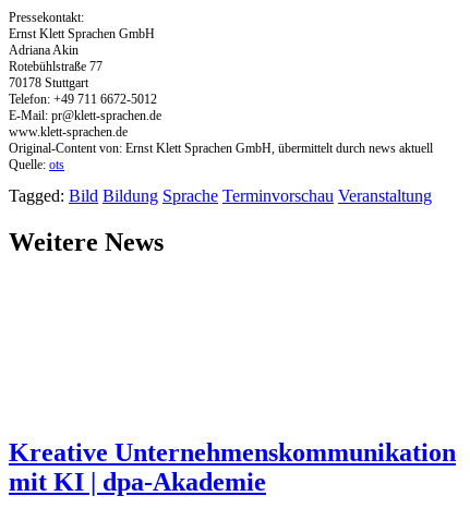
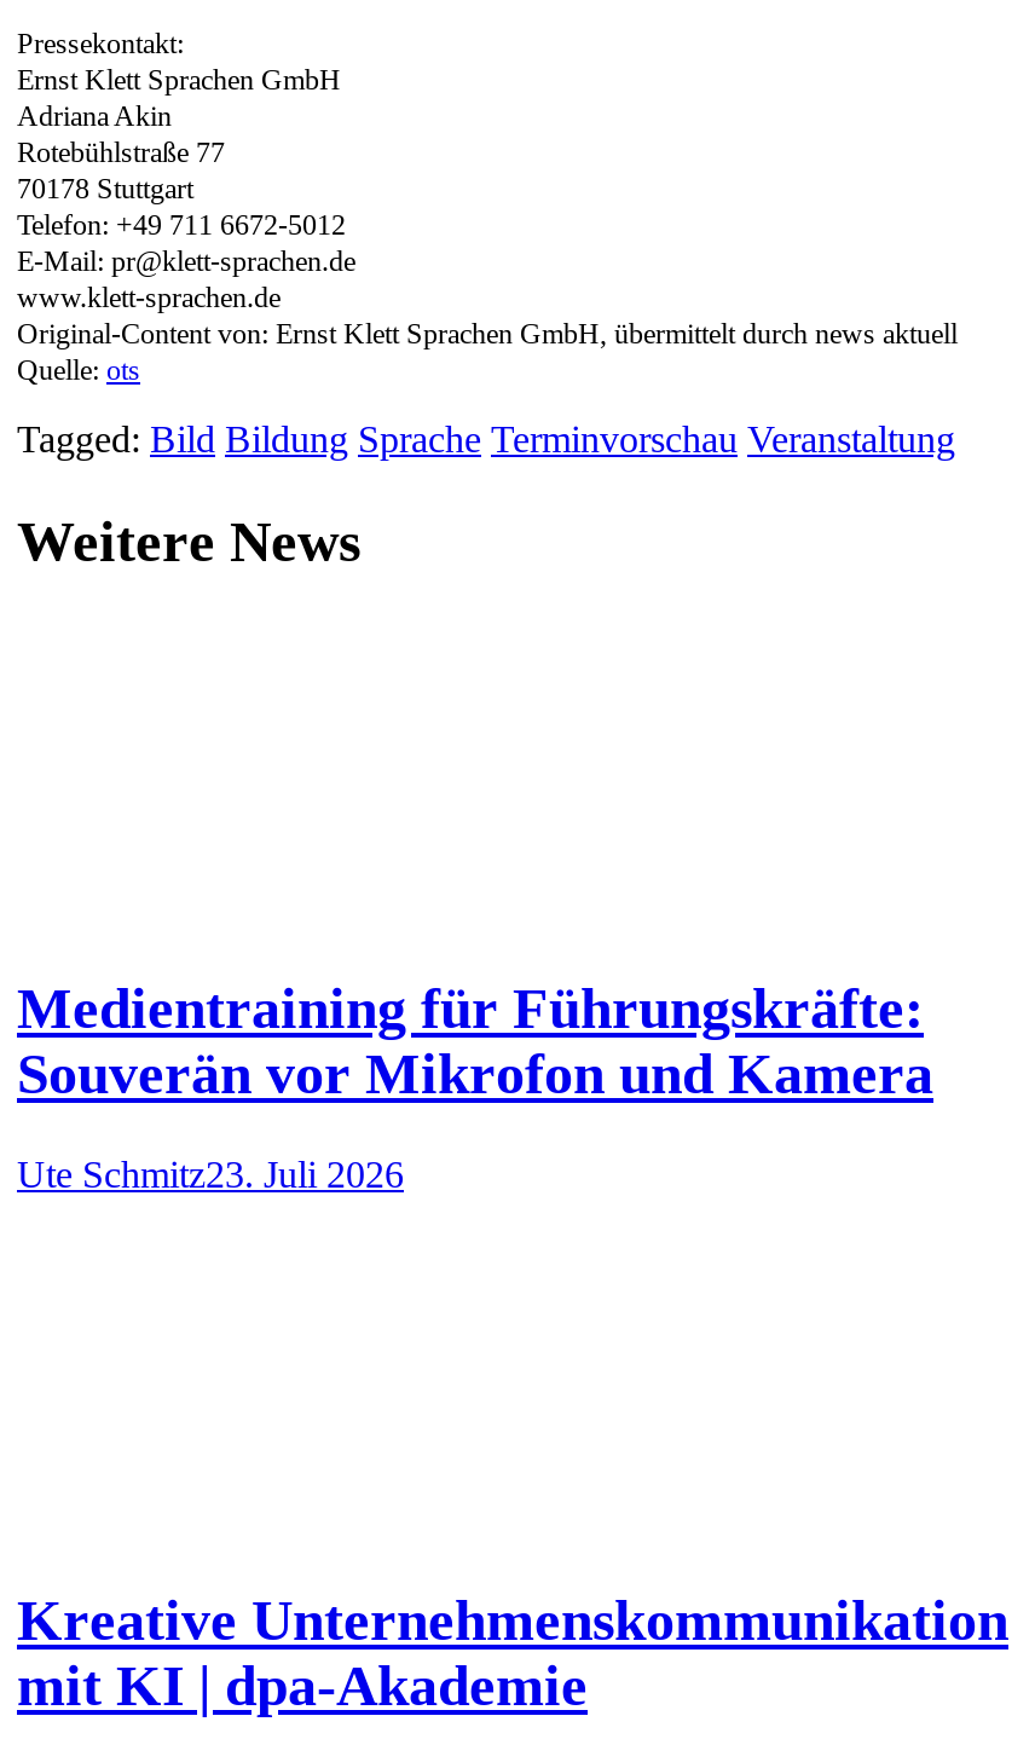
none -> [17,976,933,1196] Medientraining für Führungskräfte: | Souverän vor Mikrofon und Kamera | Ute Schmitz23. Juli 2026

